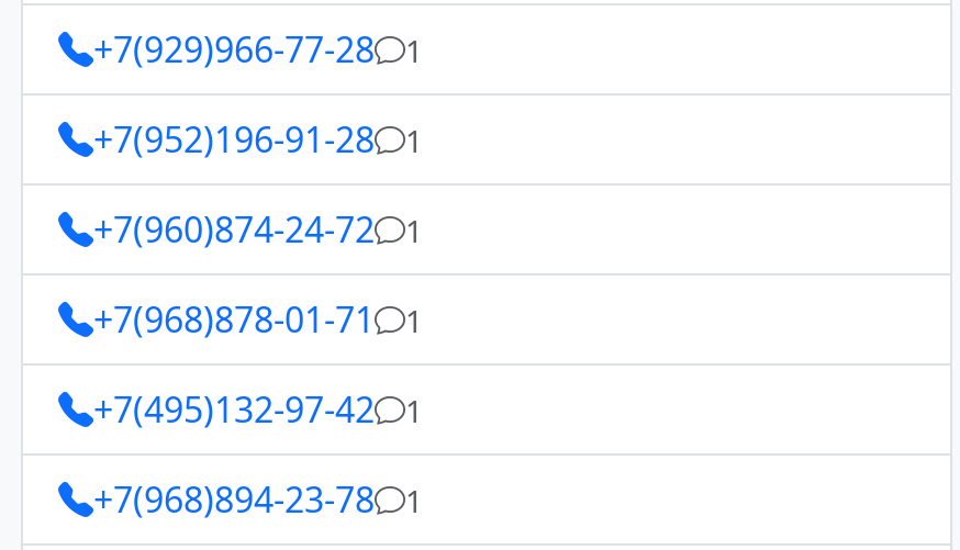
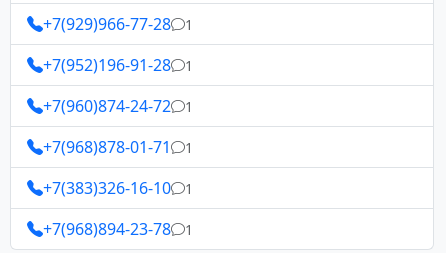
[93,385,423,434] +7(495)132-97-42 1 -> [43,177,193,199] +7(383)326-16-10 1

